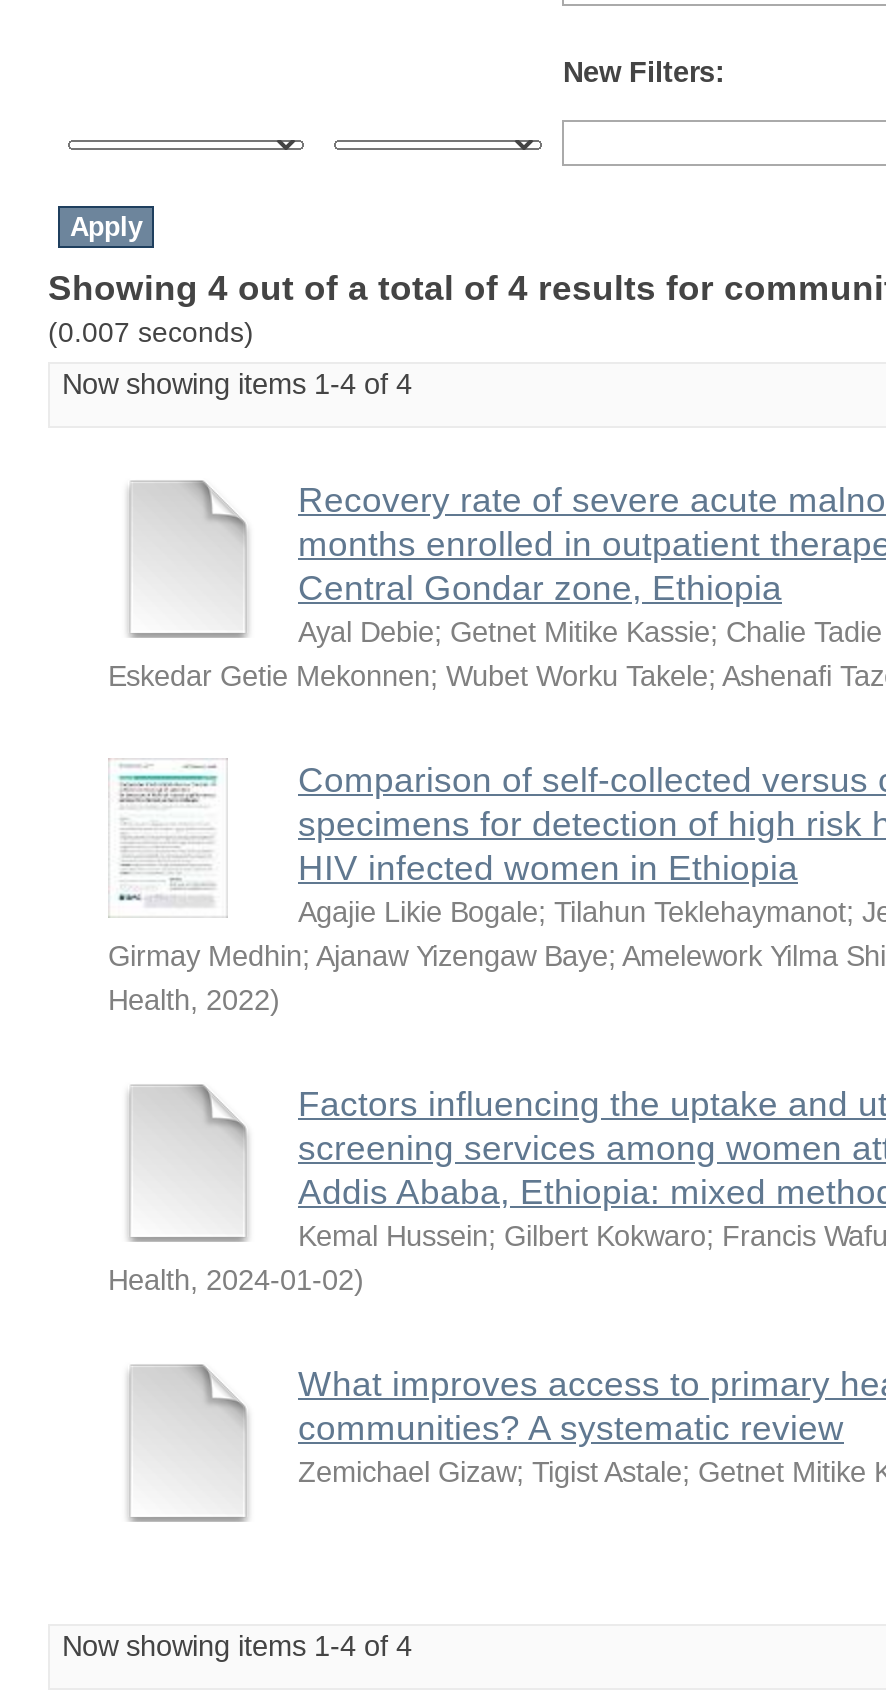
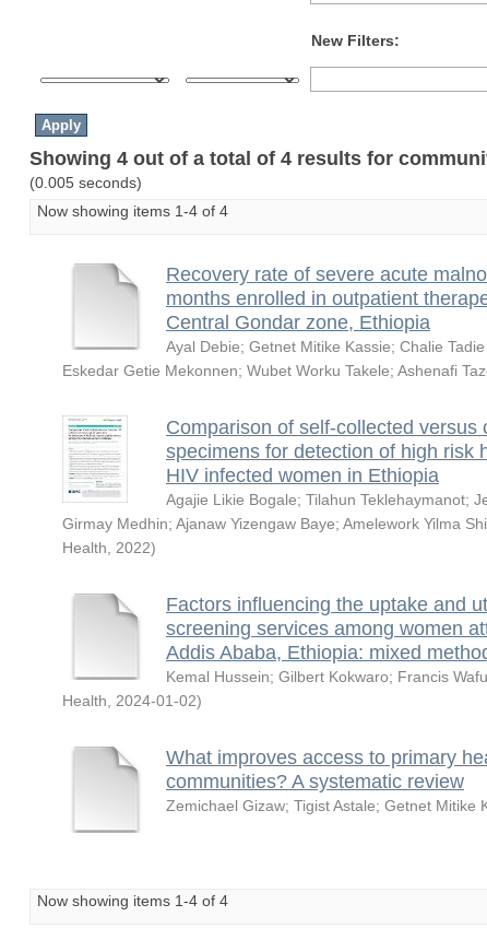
[48,316,254,348] (0.007 seconds) -> [29,174,142,191] (0.005 seconds)

